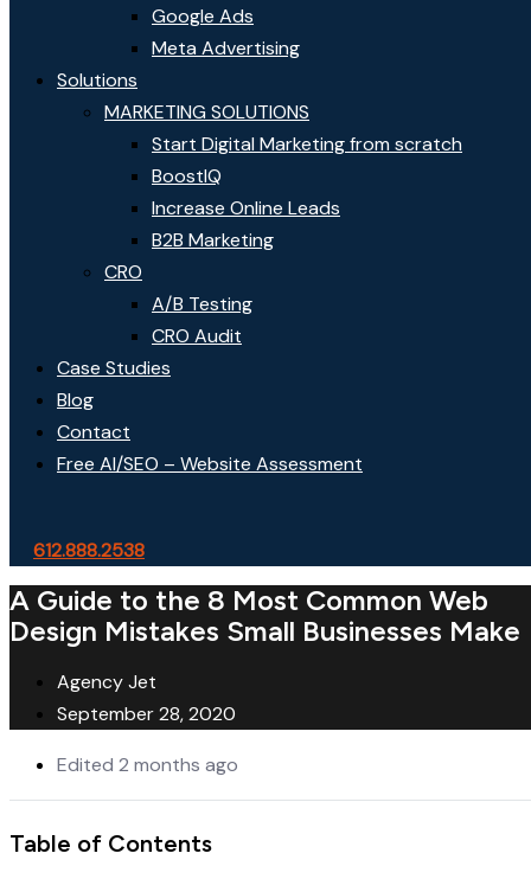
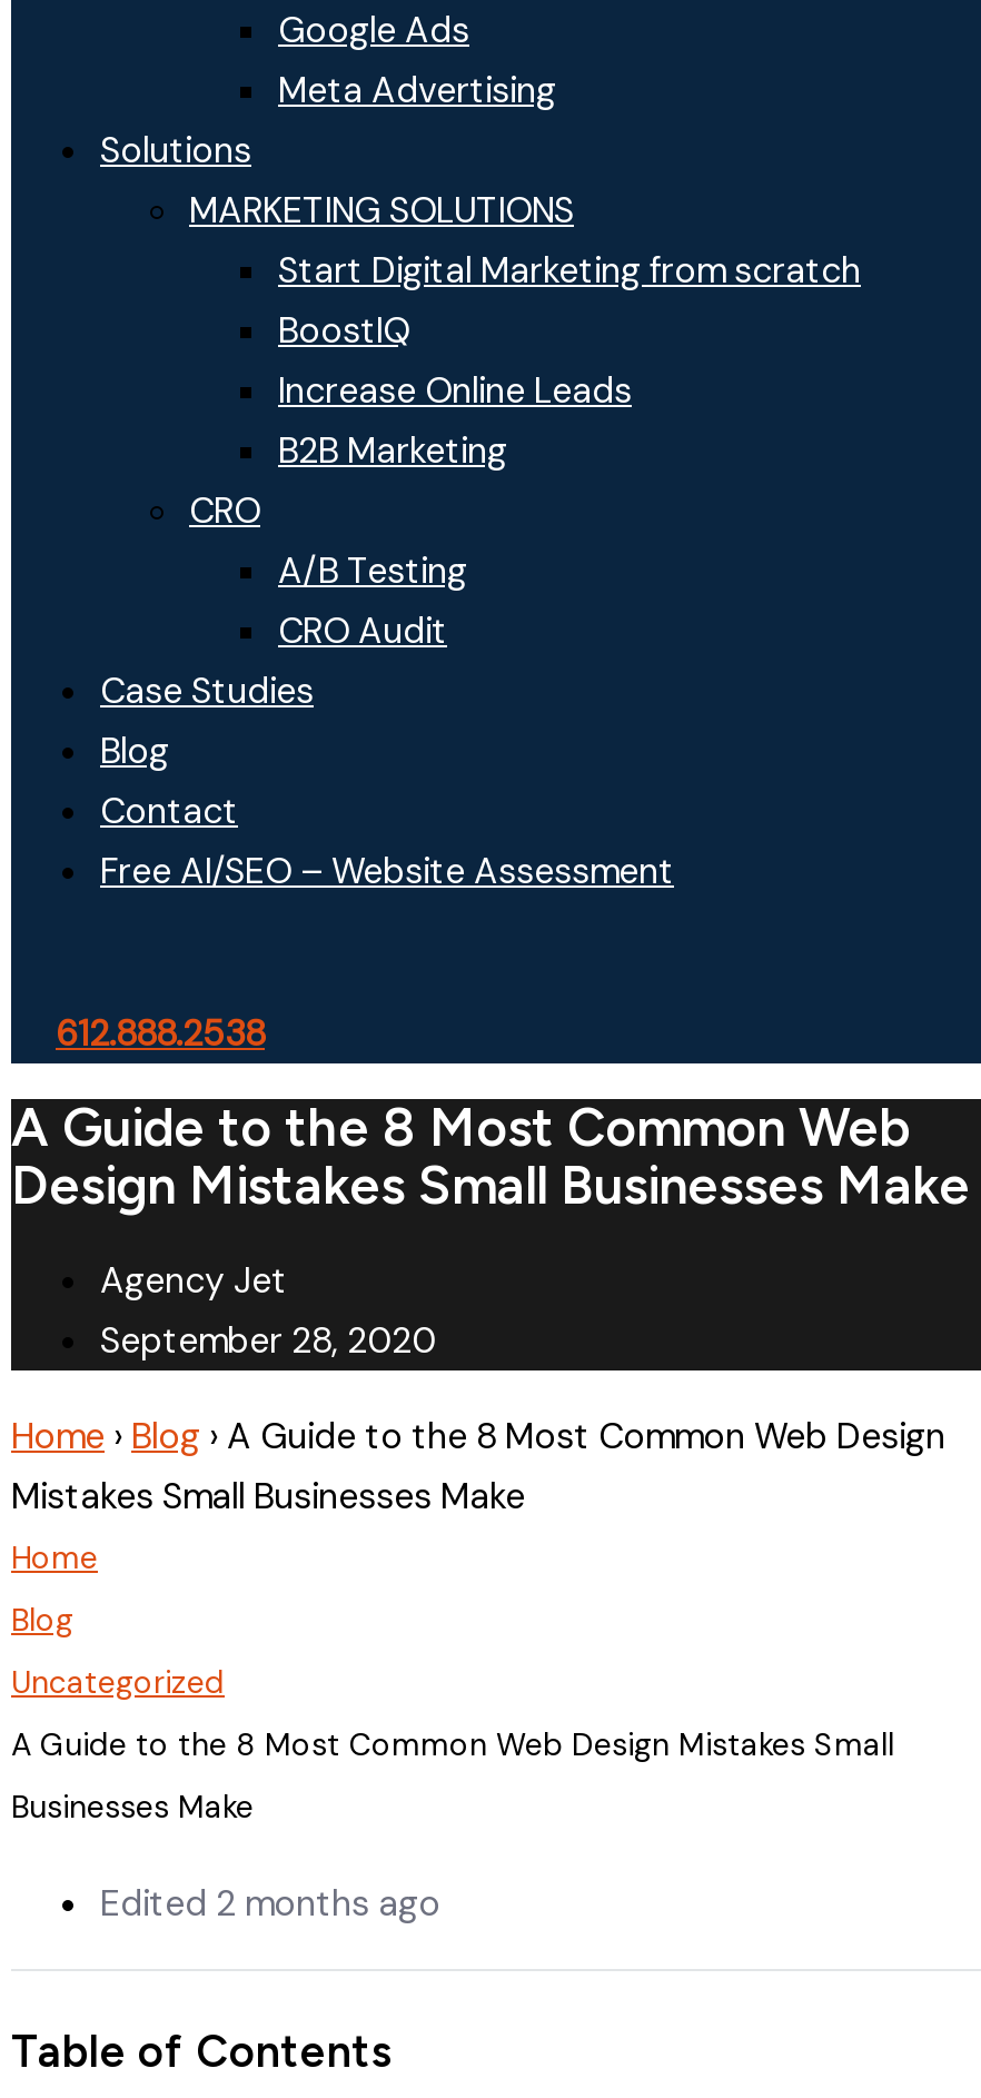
none -> [11,1413,945,1827] Home › Blog › A Guide to the 8 Most Common Web Design | Mistakes Small Businesses Make | Home | Blog | Uncategorized | A Guide to the 8 Most Common Web Design Mistakes Small | Businesses Make

